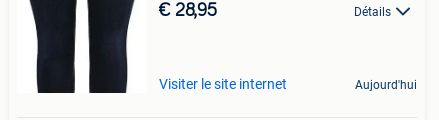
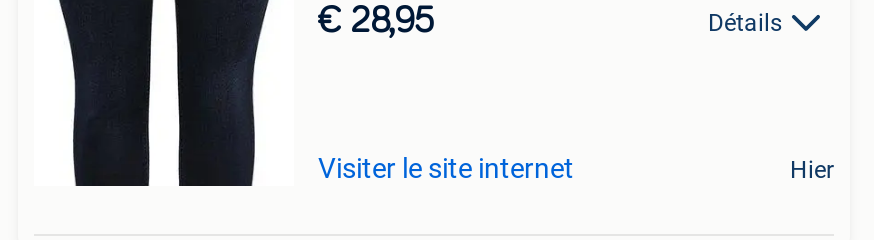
[355,78,417,92] Aujourd'hui -> [790,156,834,184] Hier

